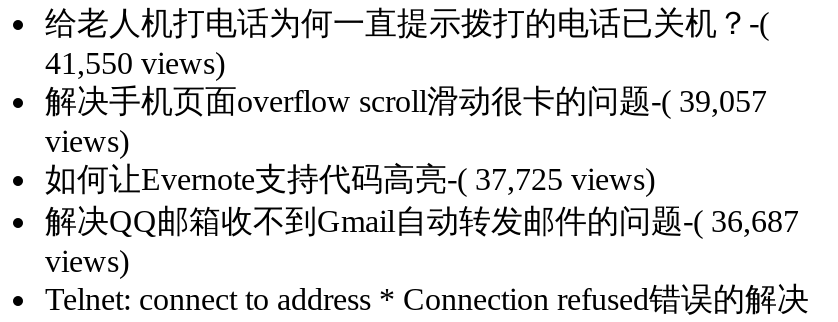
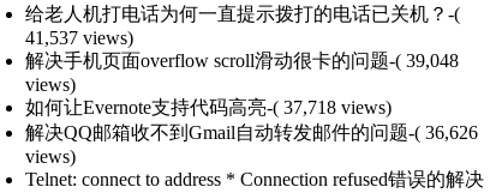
[45,46,225,80] 41,550 views) -> [25,27,133,48] 41,537 views)
[45,84,767,118] 解决手机页面overflow scroll滑动很卡的问题-( 39,057 -> [25,50,459,70] 解决手机页面overflow scroll滑动很卡的问题-( 39,048
[45,162,655,196] 如何让Evernote支持代码高亮-( 37,725 views) -> [25,97,392,117] 如何让Evernote支持代码高亮-( 37,718 views)
[45,204,799,238] 解决QQ邮箱收不到Gmail自动转发邮件的问题-( 36,687 -> [25,122,478,142] 解决QQ邮箱收不到Gmail自动转发邮件的问题-( 36,626

